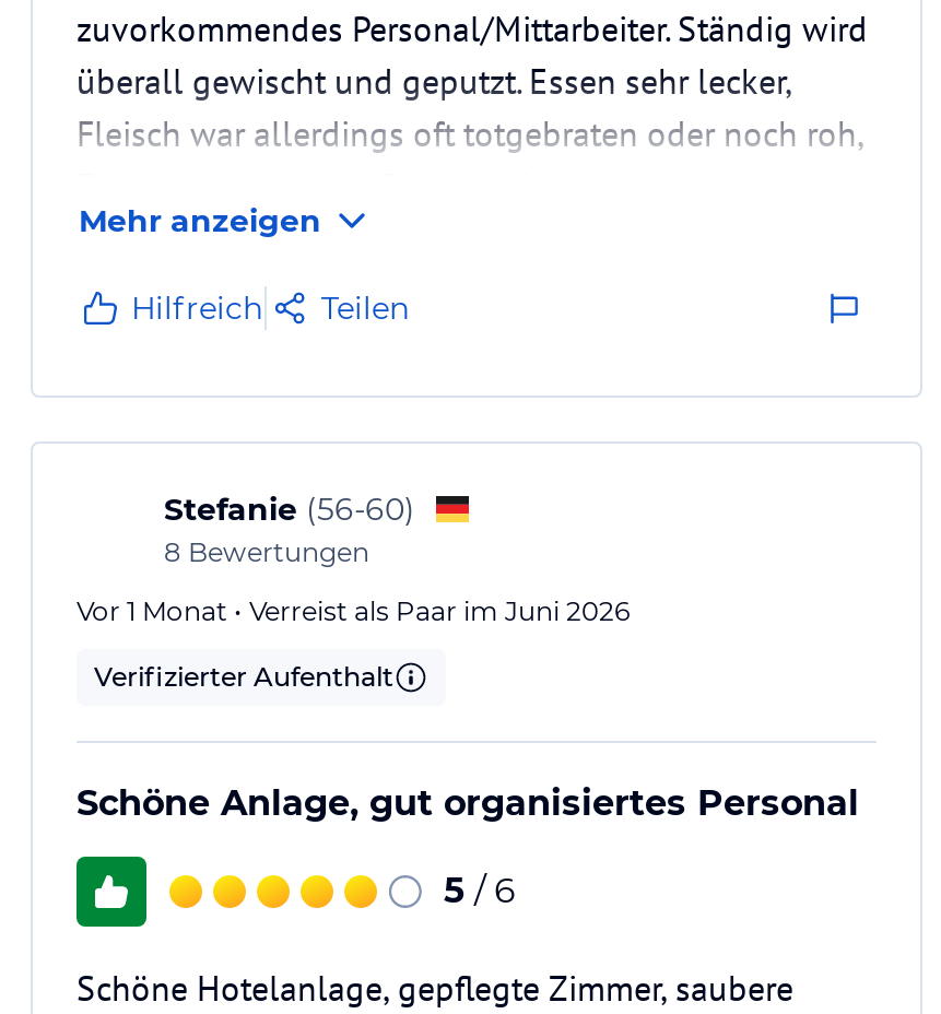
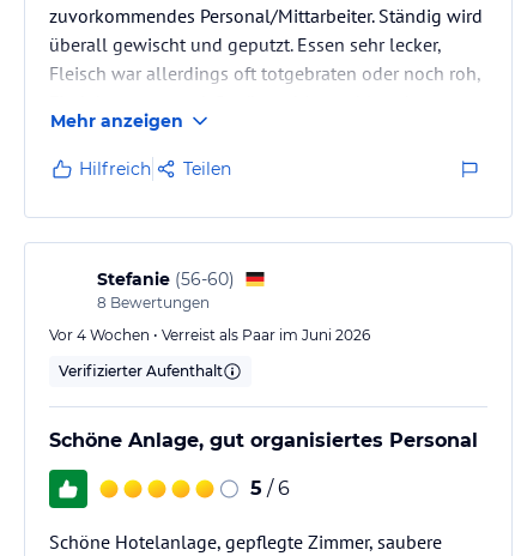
[77,594,630,627] Vor 1 Monat • Verreist als Paar im Juni 2026 -> [49,326,370,344] Vor 4 Wochen • Verreist als Paar im Juni 2026

